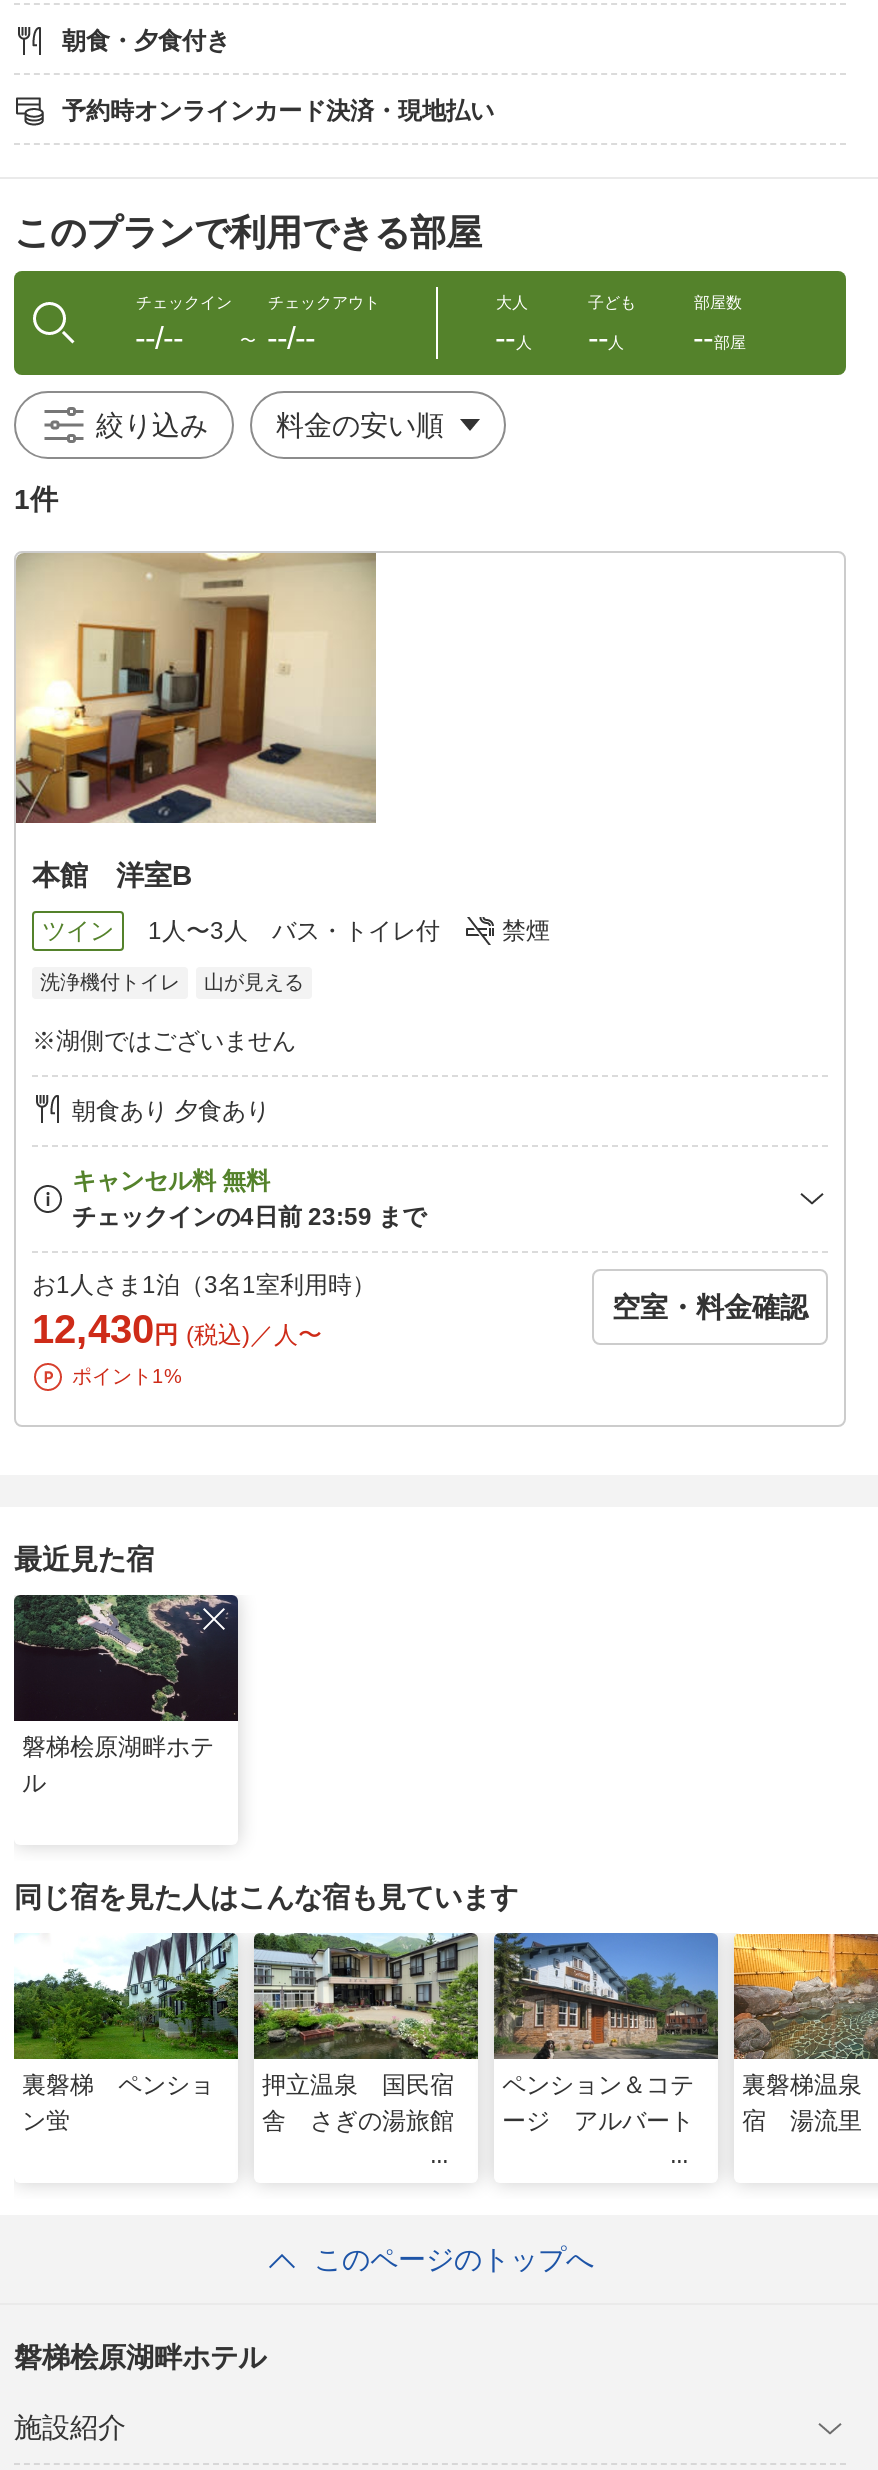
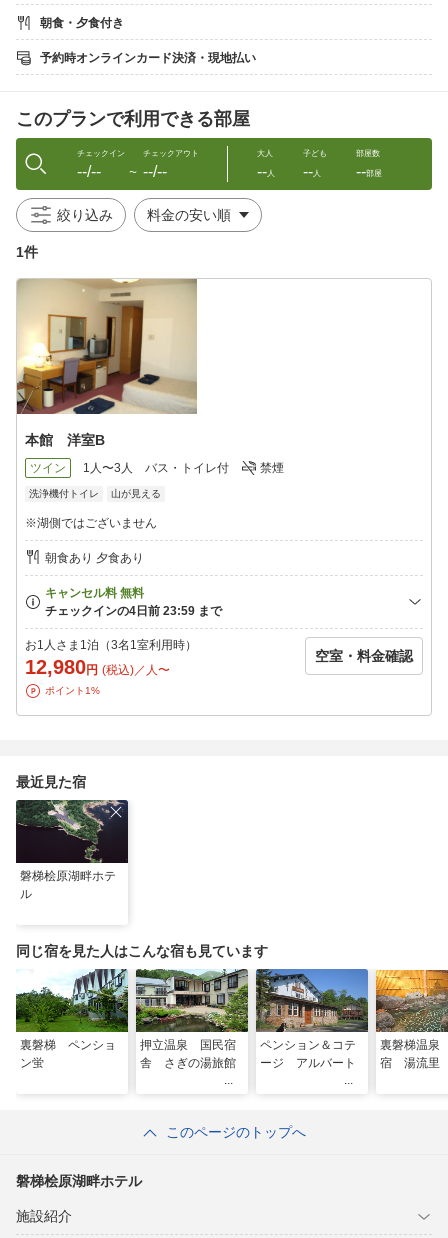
[32,1307,322,1351] 12,430円 (税込)／人〜 -> [25,656,170,678] 12,980円 (税込)／人〜

